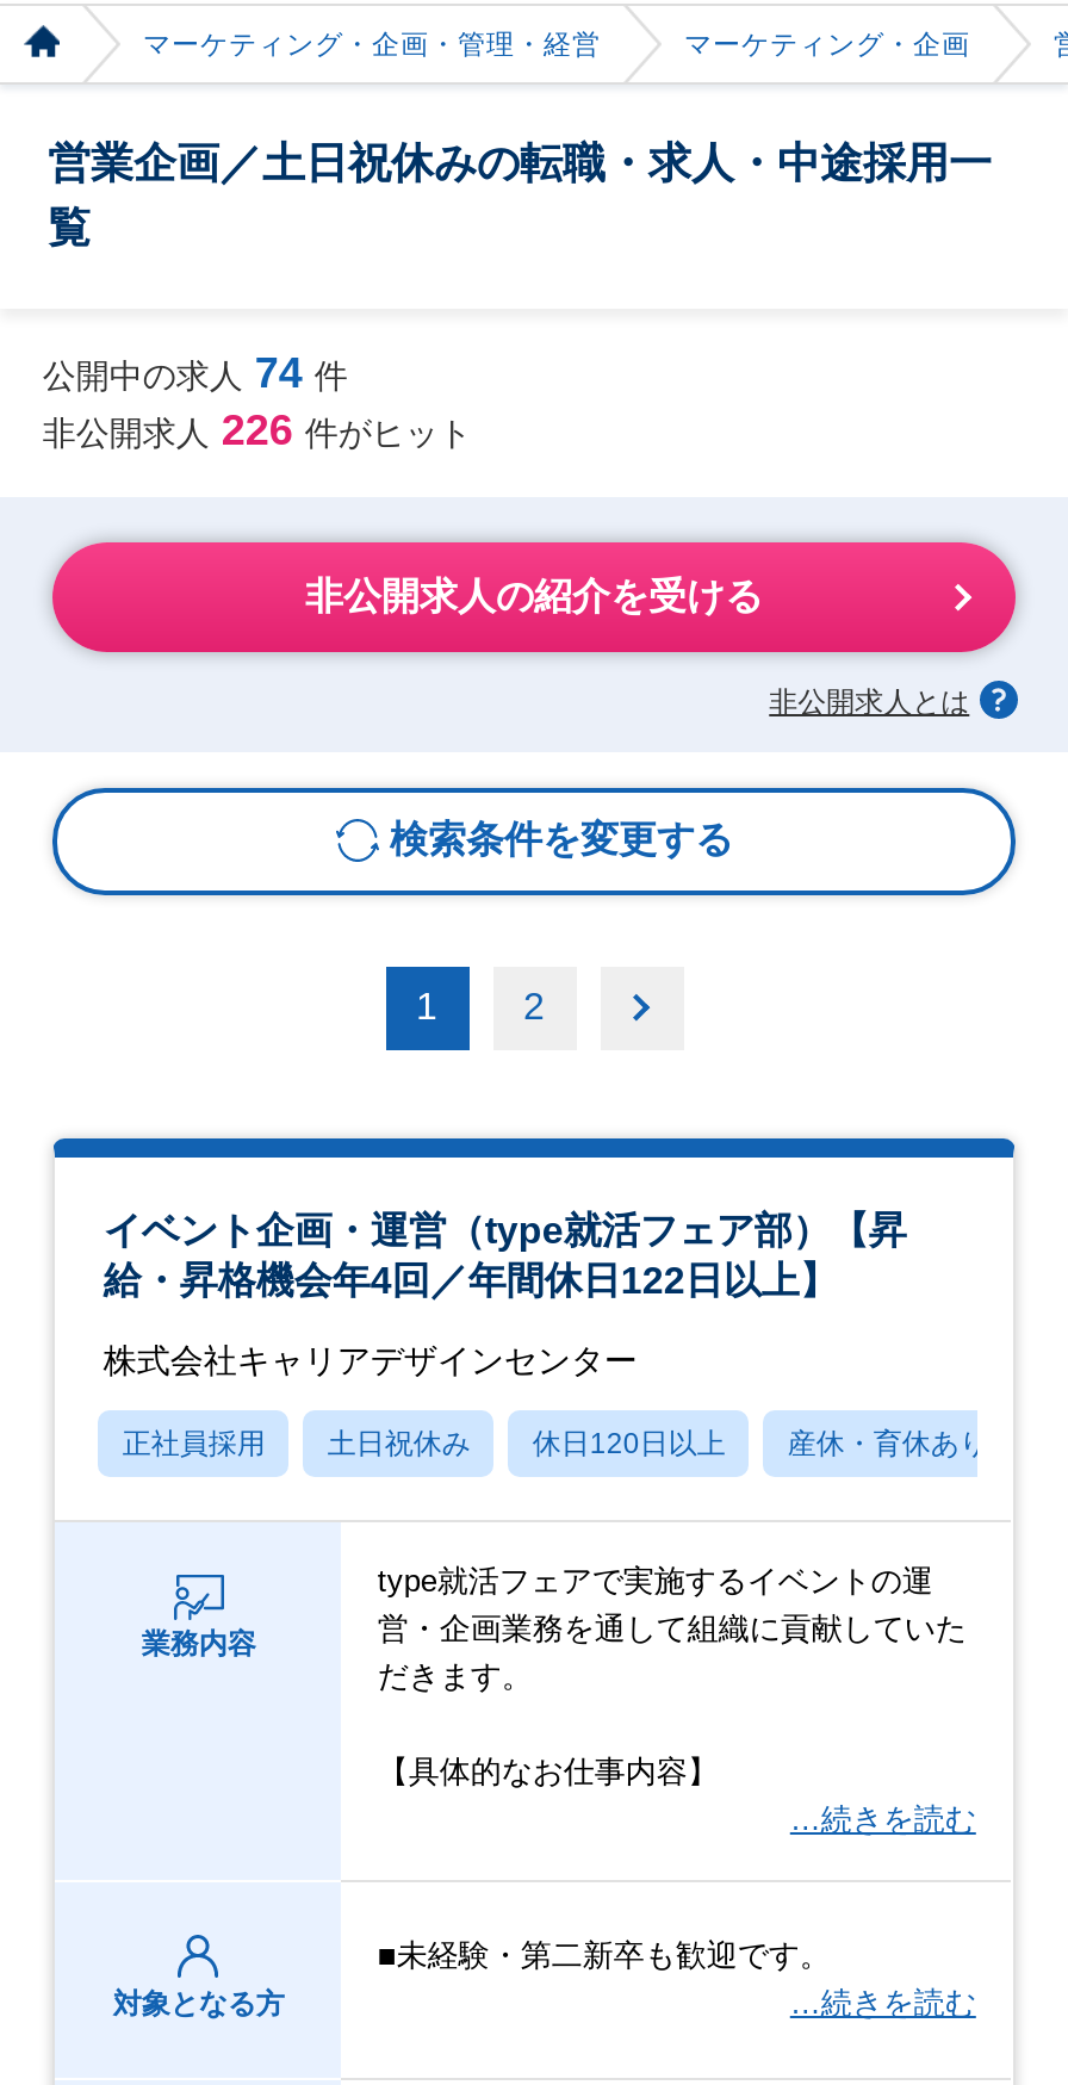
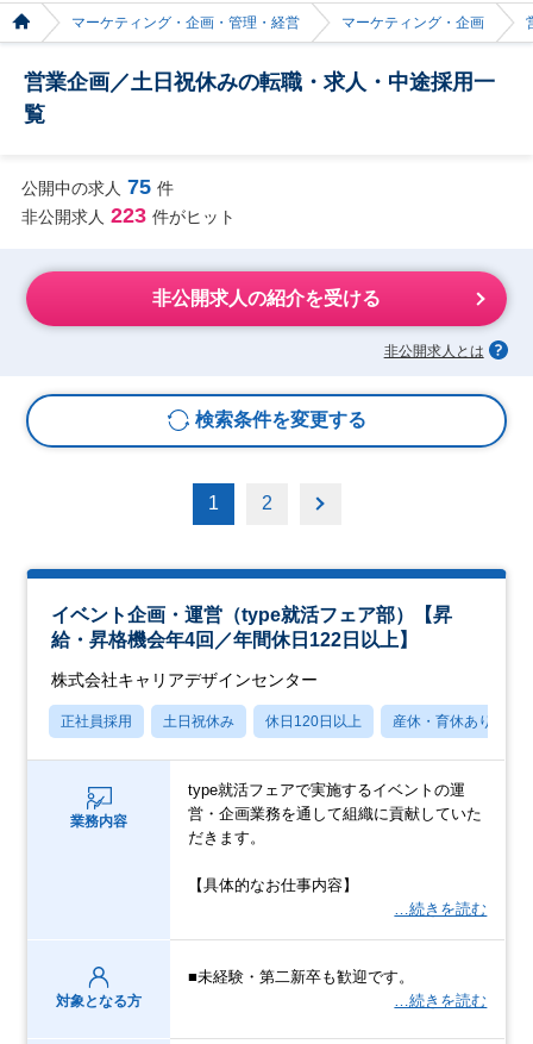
[43,349,348,397] 公開中の求人 74 件 -> [21,175,174,199] 公開中の求人 75 件
[43,406,472,454] 非公開求人 226 件がヒット -> [21,203,235,227] 非公開求人 223 件がヒット

